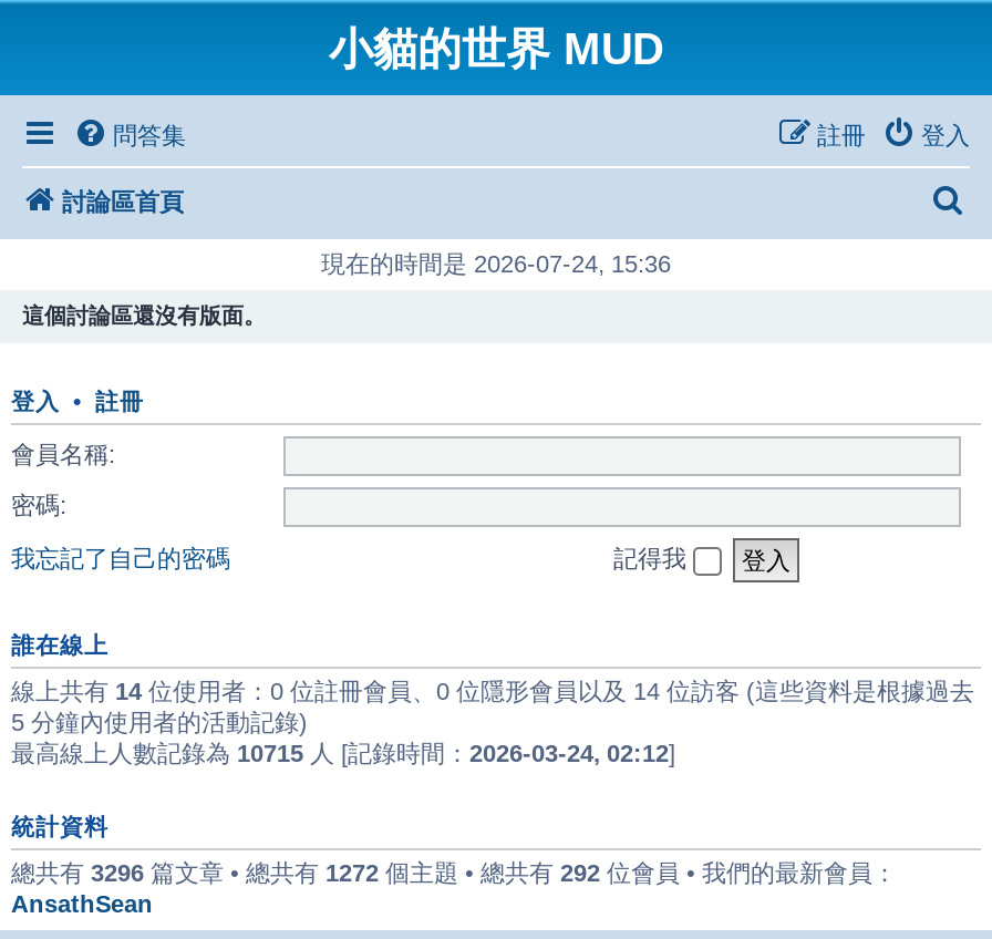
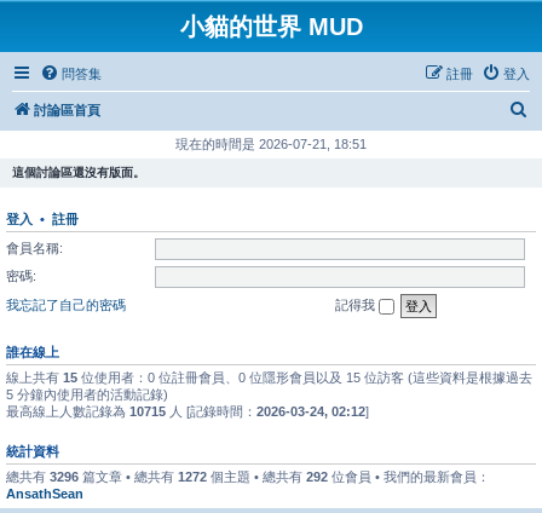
[321,250,671,277] 現在的時間是 2026-07-24, 15:36 -> [175,137,367,151] 現在的時間是 2026-07-21, 18:51
[11,677,974,704] 線上共有14位使用者：0 位註冊會員、0 位隱形會員以及 14 位訪客 (這些資料是根據過去 -> [6,370,532,385] 線上共有15位使用者：0 位註冊會員、0 位隱形會員以及 15 位訪客 (這些資料是根據過去

